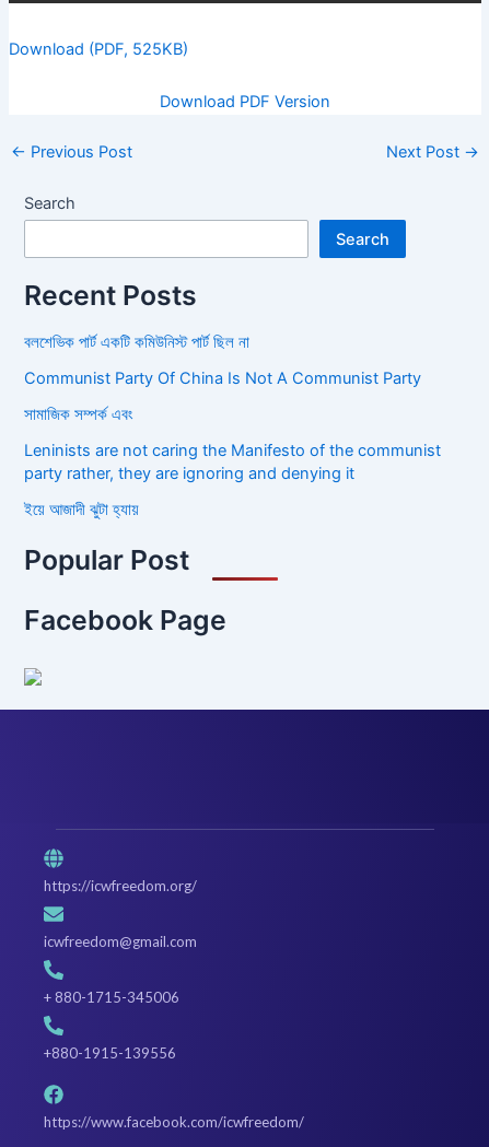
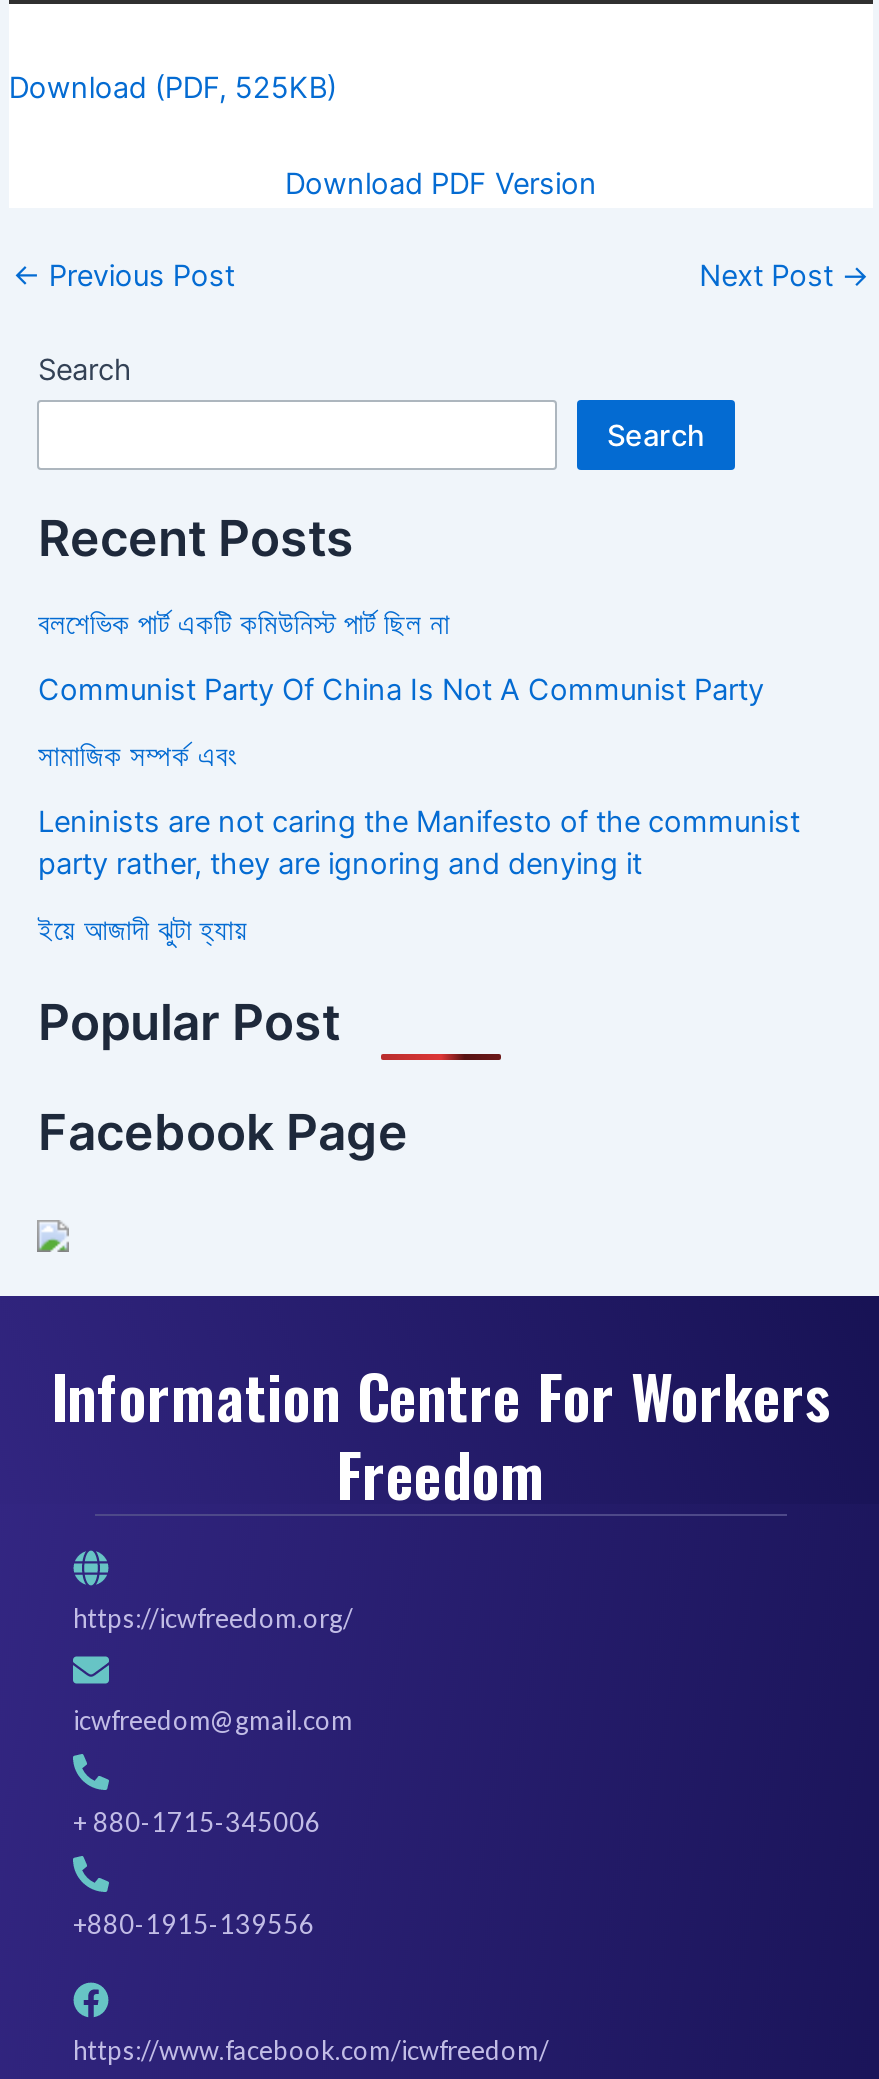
none -> [51,1349,831,1517] Information Centre For Workers | Freedom

